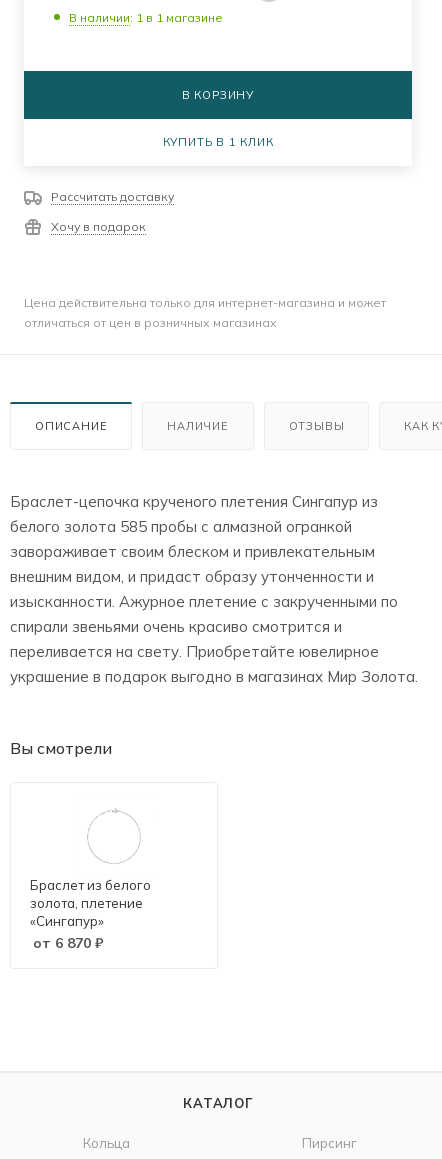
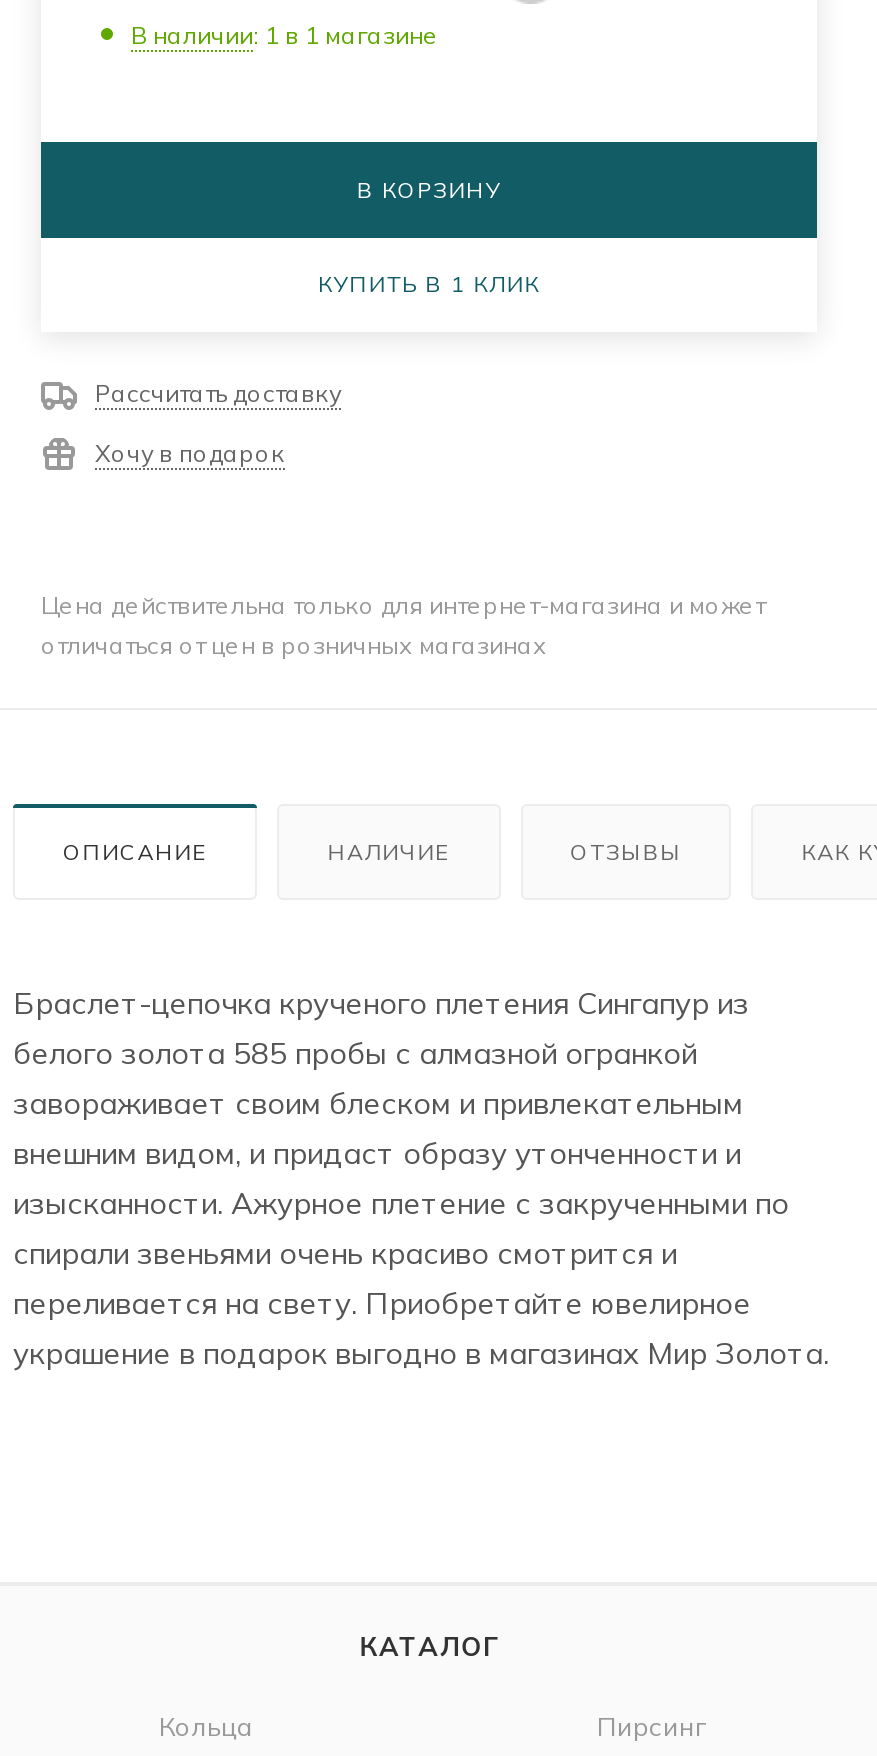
[10,738,112,758] Вы смотрели -> none
[30,877,151,951] Браслет из белого | золота, плетение | «Сингапур» | от 6 870 ₽ -> none

